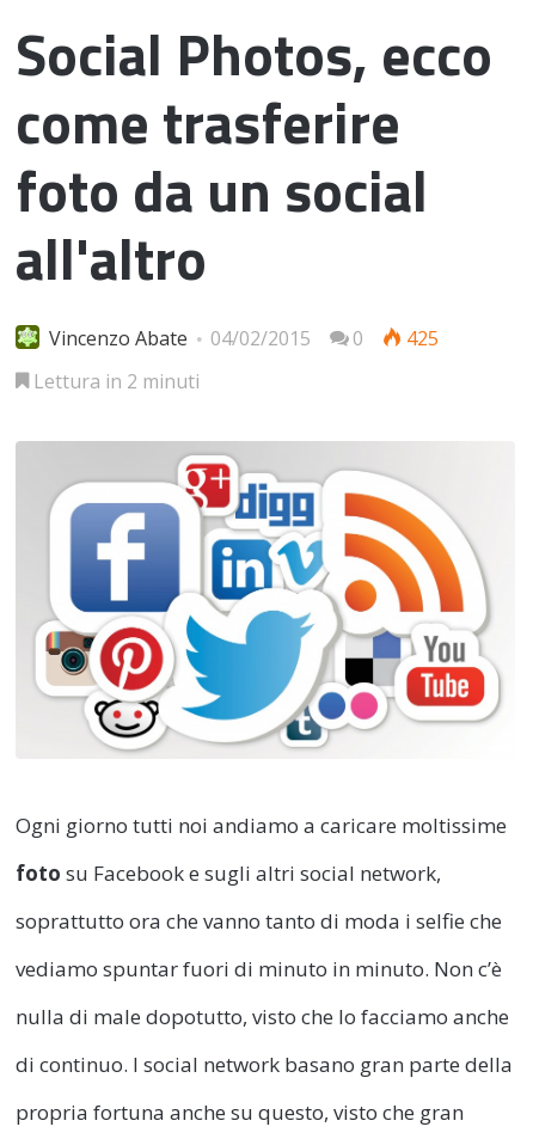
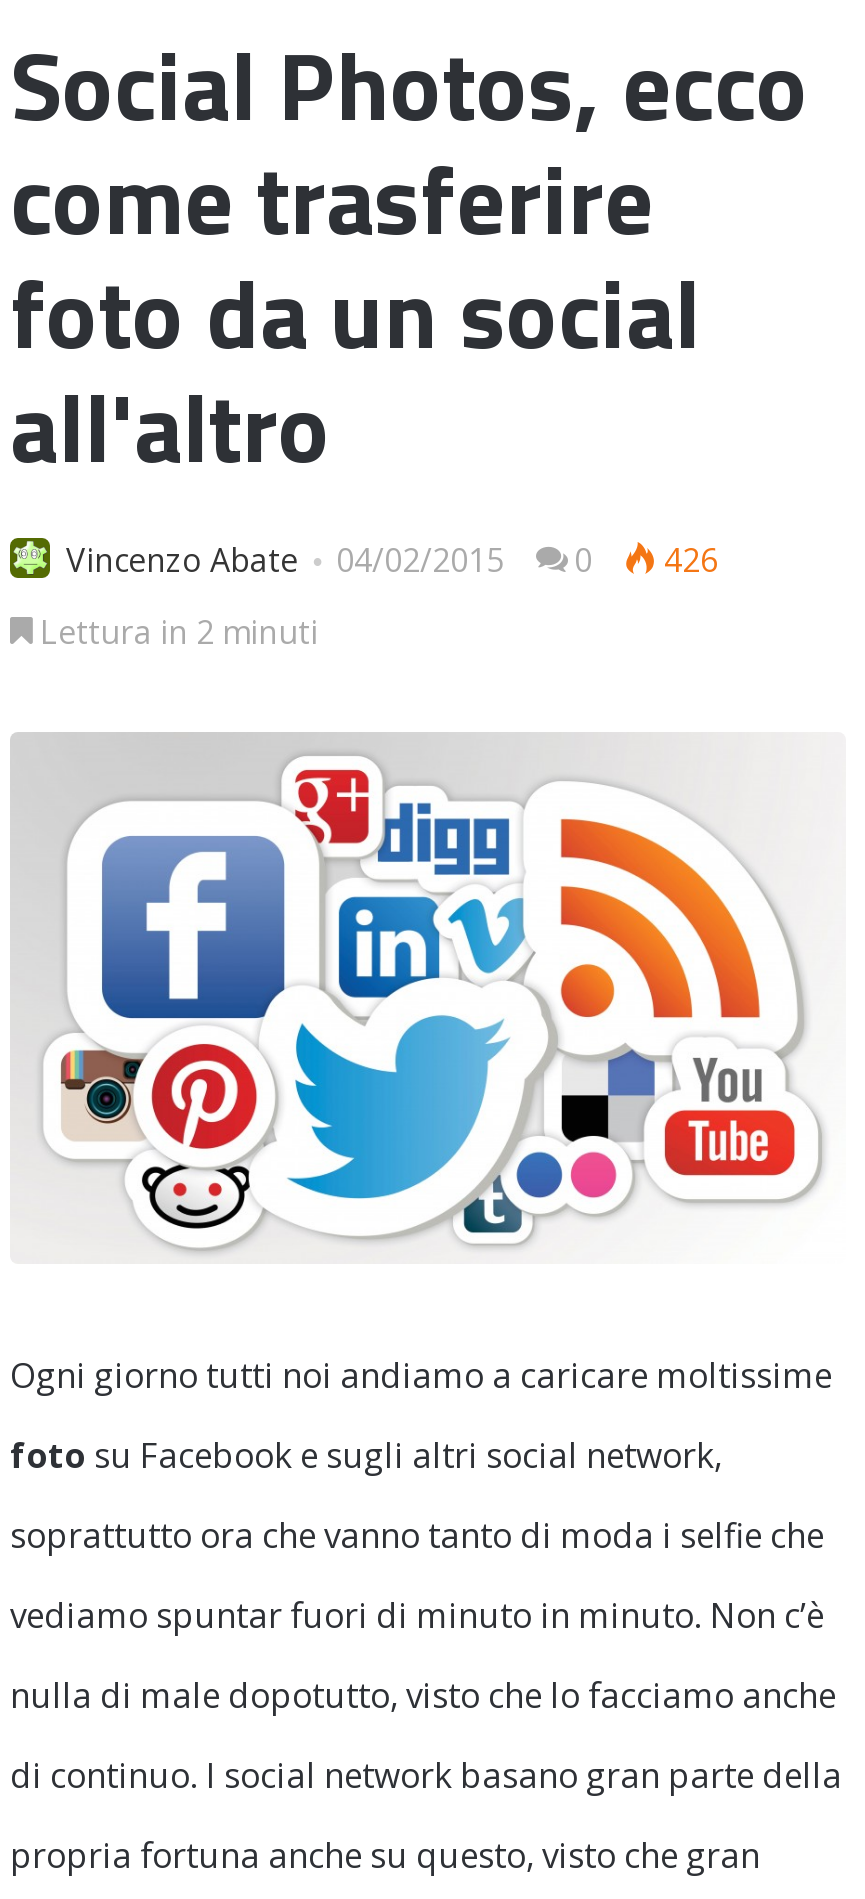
[49,325,439,351] Vincenzo Abate 04/02/2015 0 425 -> [66,537,718,581] Vincenzo Abate 04/02/2015 0 426

